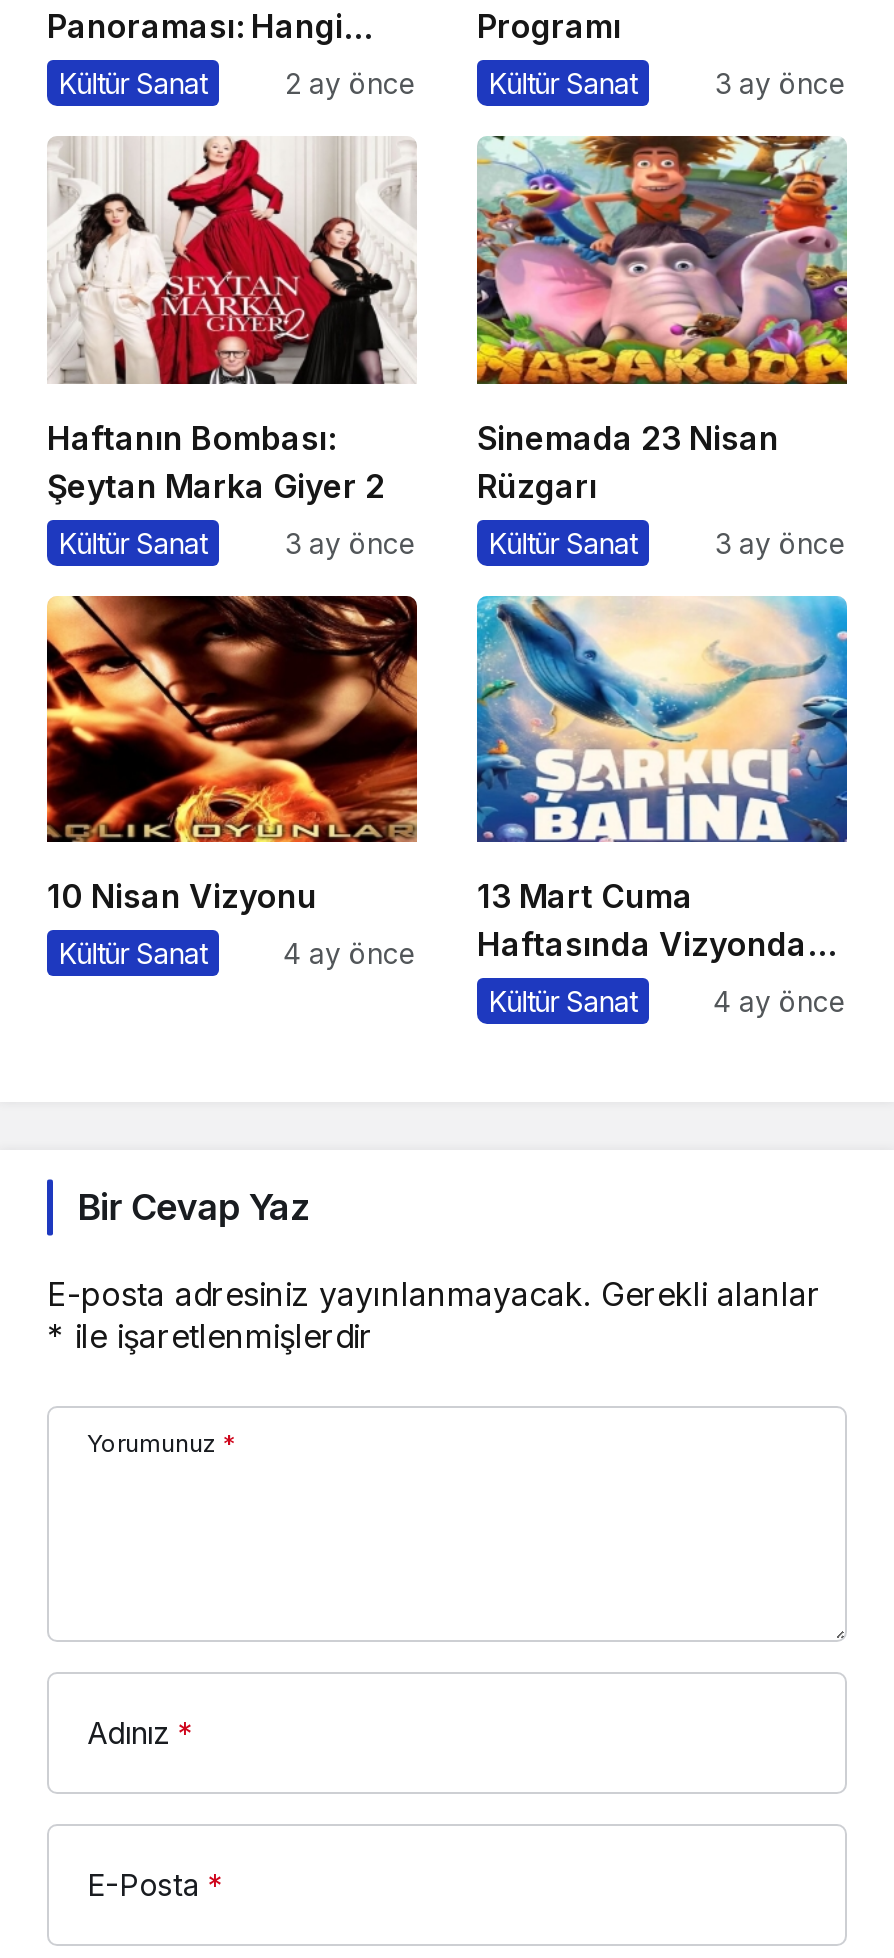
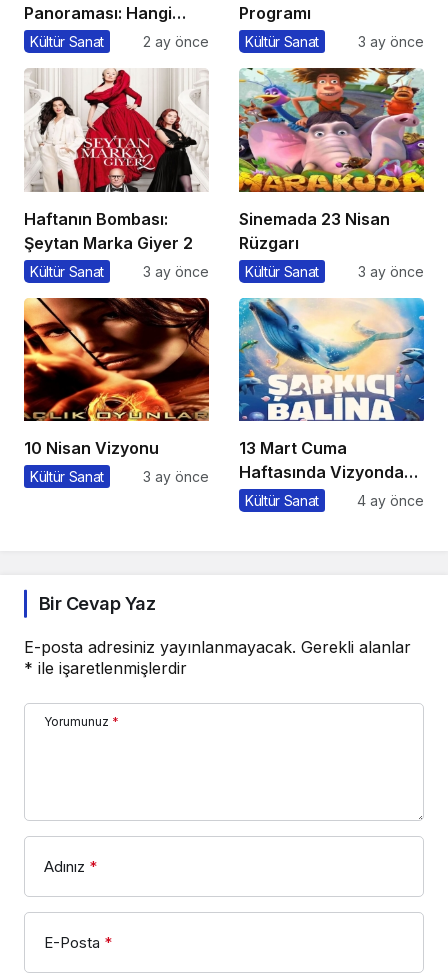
[283,924,807,970] 4 ay önce Haftasında Vizyonda -> [143,462,404,485] 3 ay önce Haftasında Vizyonda

